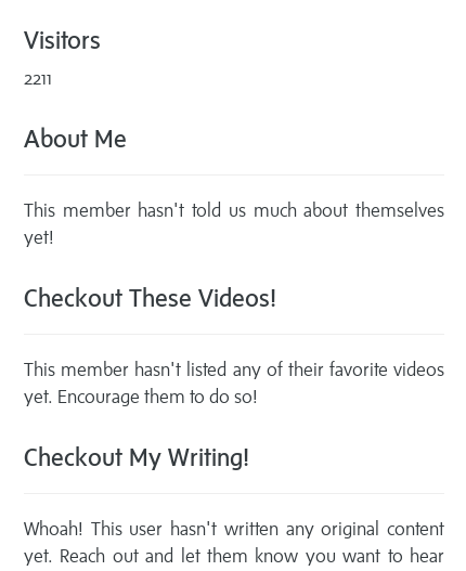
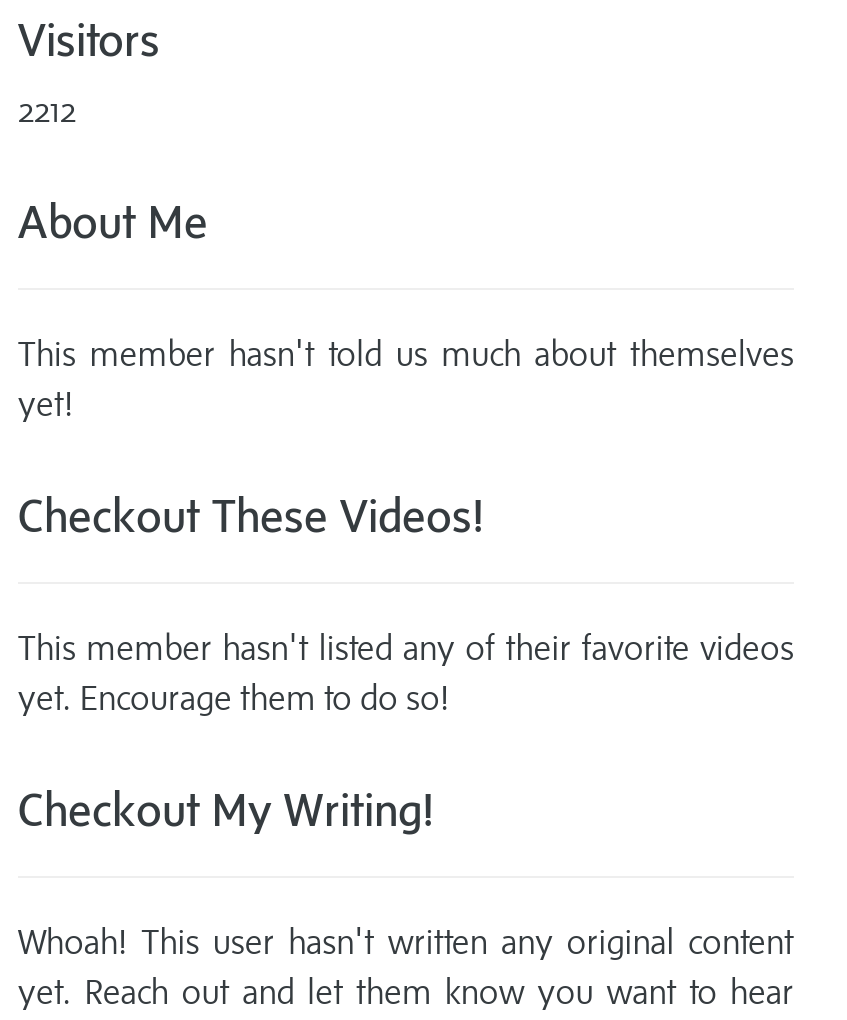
[24,67,52,89] 2211 -> [18,90,76,130] 2212

